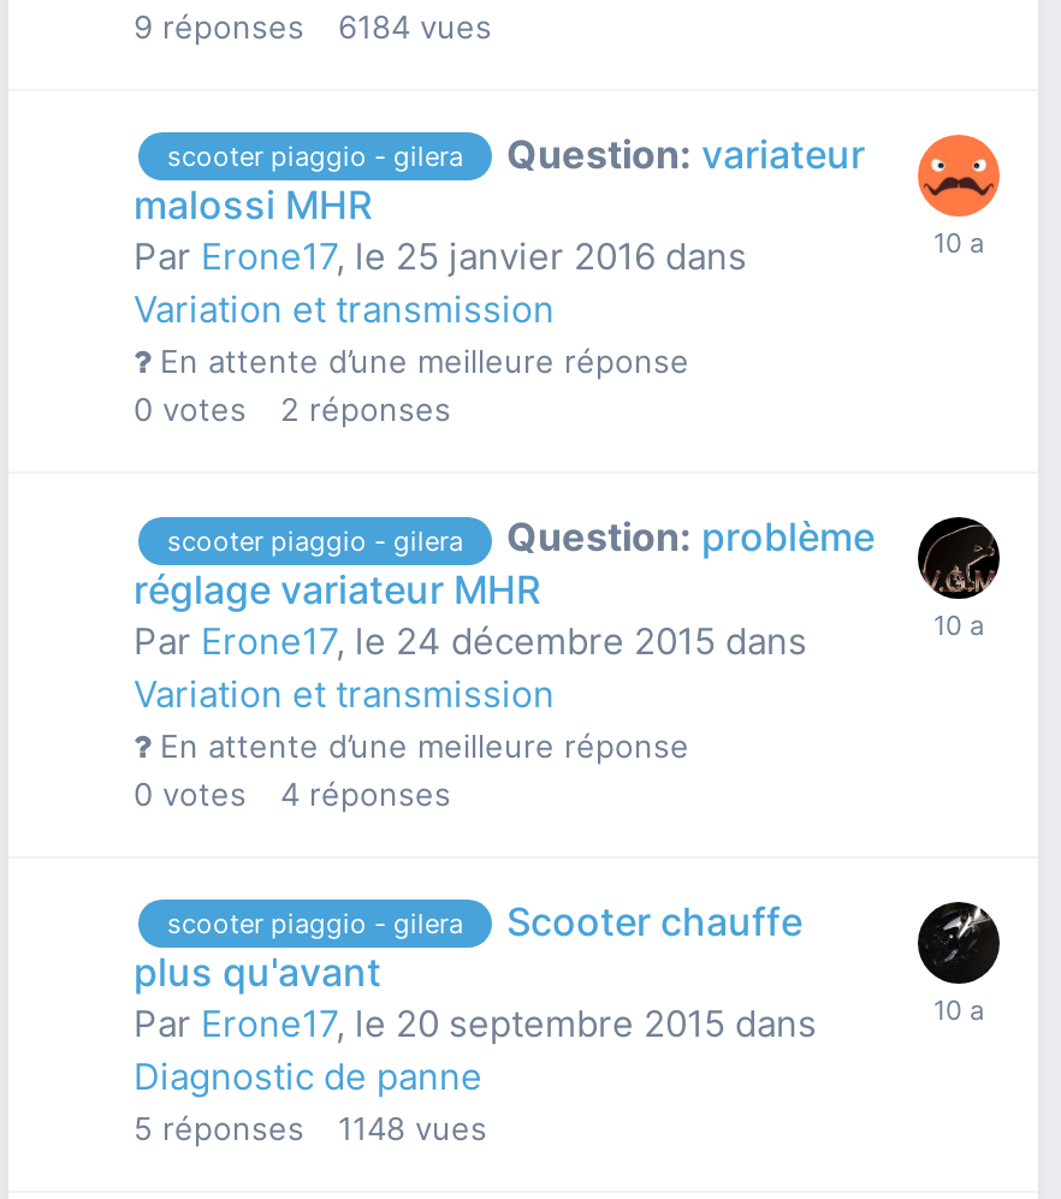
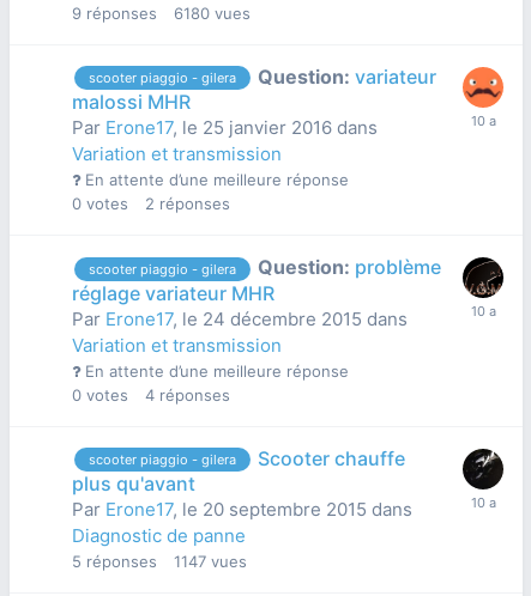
[134,6,492,45] 9 réponses 6184 vues -> [72,3,251,22] 9 réponses 6180 vues
[134,1110,487,1148] 5 réponses 1148 vues -> [72,552,247,571] 5 réponses 1147 vues

